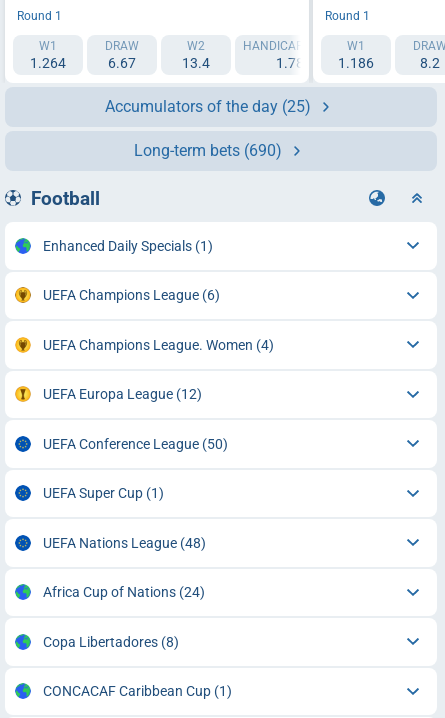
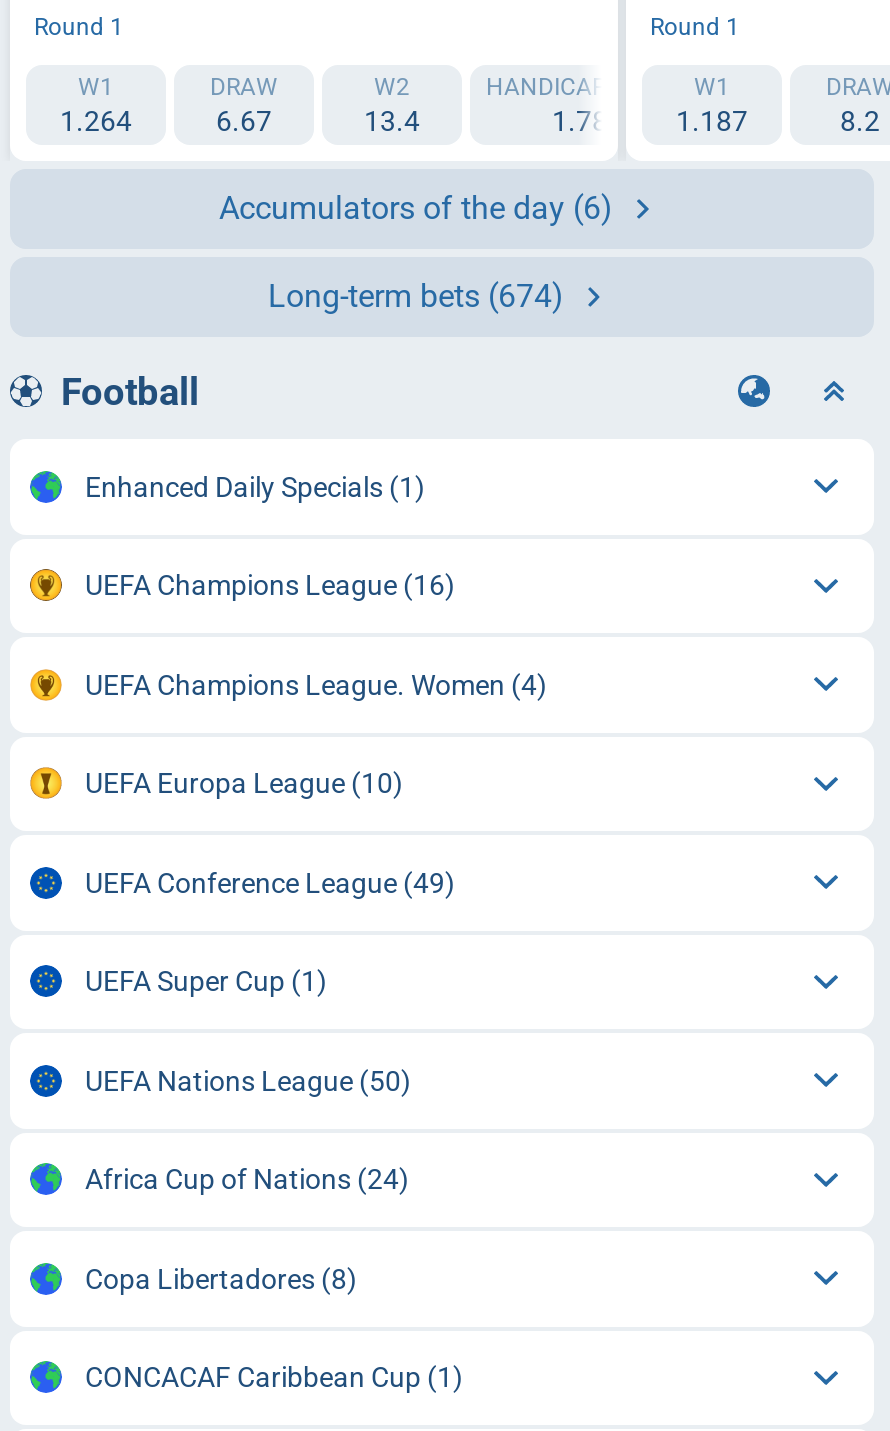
[338,54,374,70] 1.186 -> [676,104,748,136] 1.187
[105,96,311,115] Accumulators of the day (25) -> [219,188,613,226] Accumulators of the day (6)
[134,140,282,159] Long-term bets (690) -> [268,276,564,314] Long-term bets (674)
[42,287,219,303] UEFA Champions League (6) -> [85,569,455,601] UEFA Champions League (16)
[42,386,201,402] UEFA Europa League (12) -> [85,767,403,799] UEFA Europa League (10)
[42,436,227,452] UEFA Conference League (50) -> [85,867,455,899] UEFA Conference League (49)
[42,535,205,551] UEFA Nations League (48) -> [85,1065,411,1097] UEFA Nations League (50)

